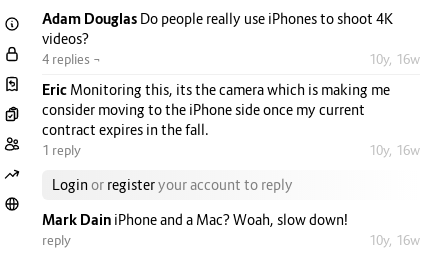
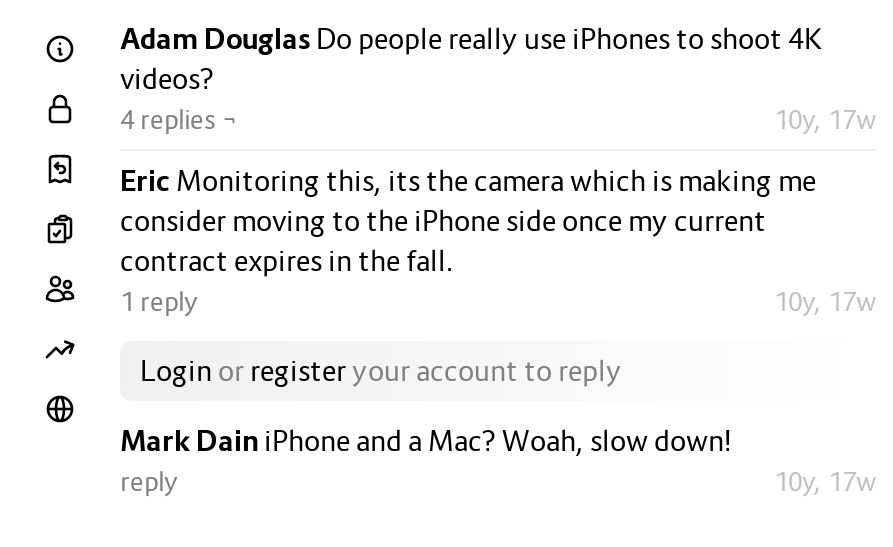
[369,51,420,67] 10y, 16w -> [774,103,876,135] 10y, 17w
[369,142,420,158] 10y, 16w -> [774,285,876,317] 10y, 17w
[369,232,420,248] 10y, 16w -> [774,465,876,497] 10y, 17w

